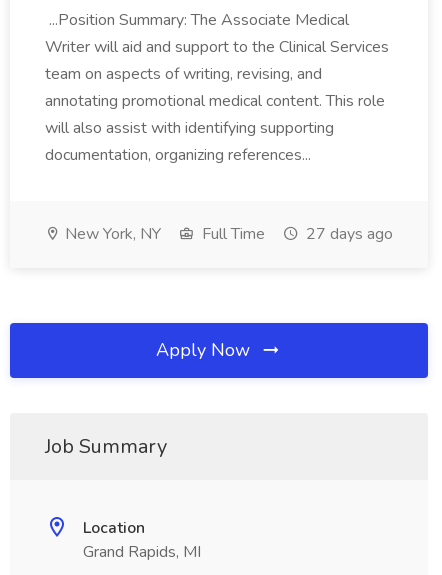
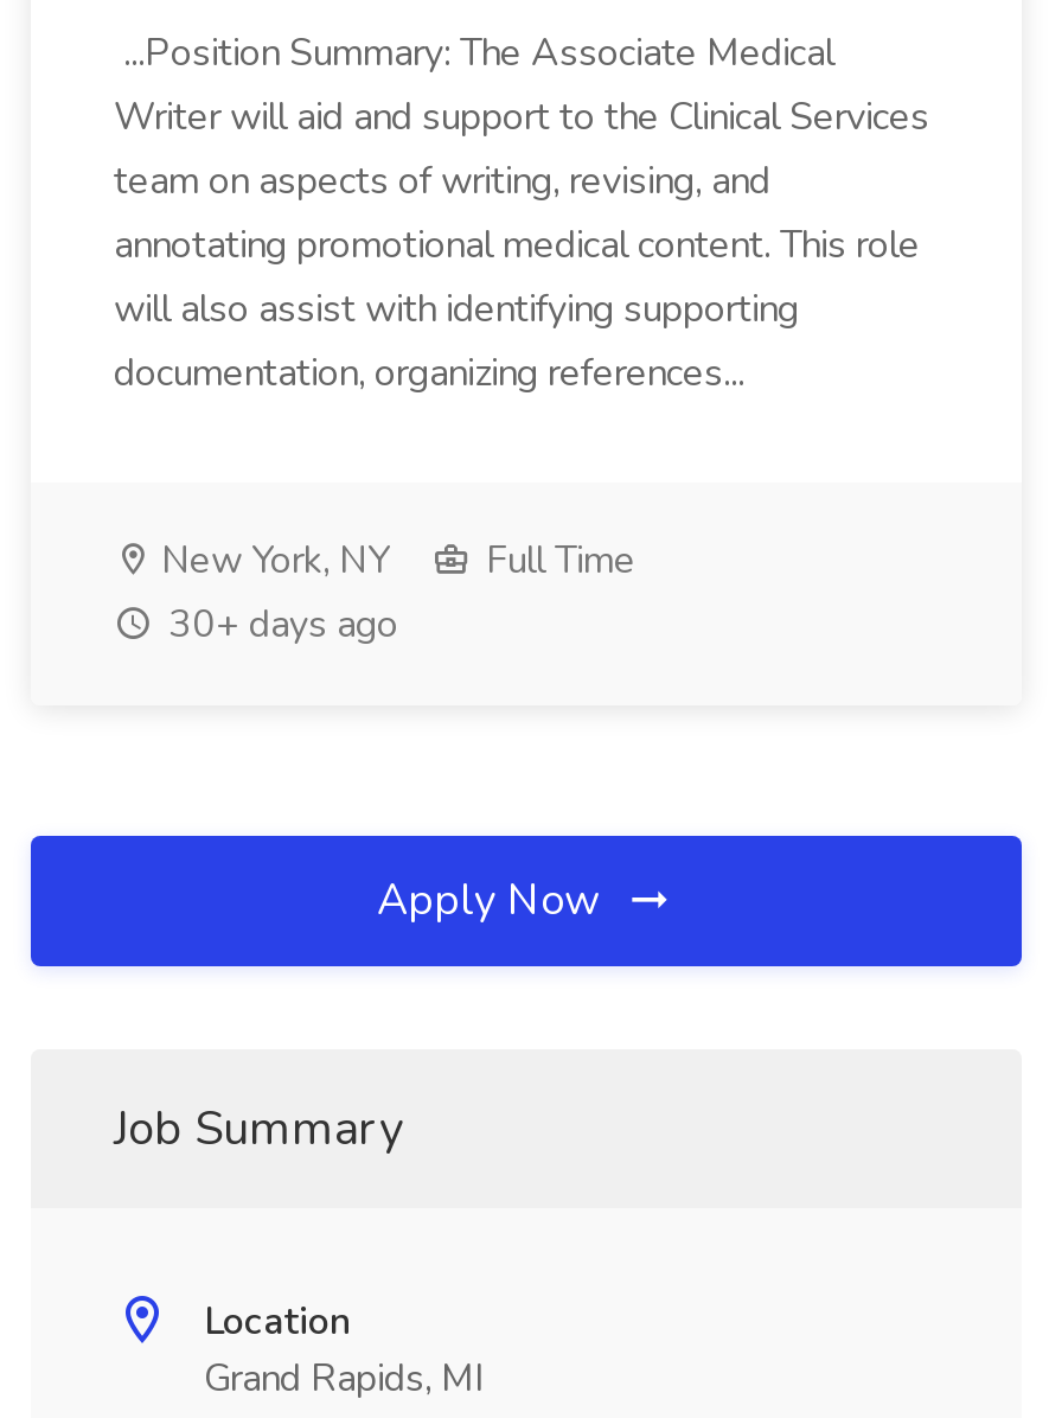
[302,223,393,245] 27 days ago -> [159,599,398,651] 30+ days ago

